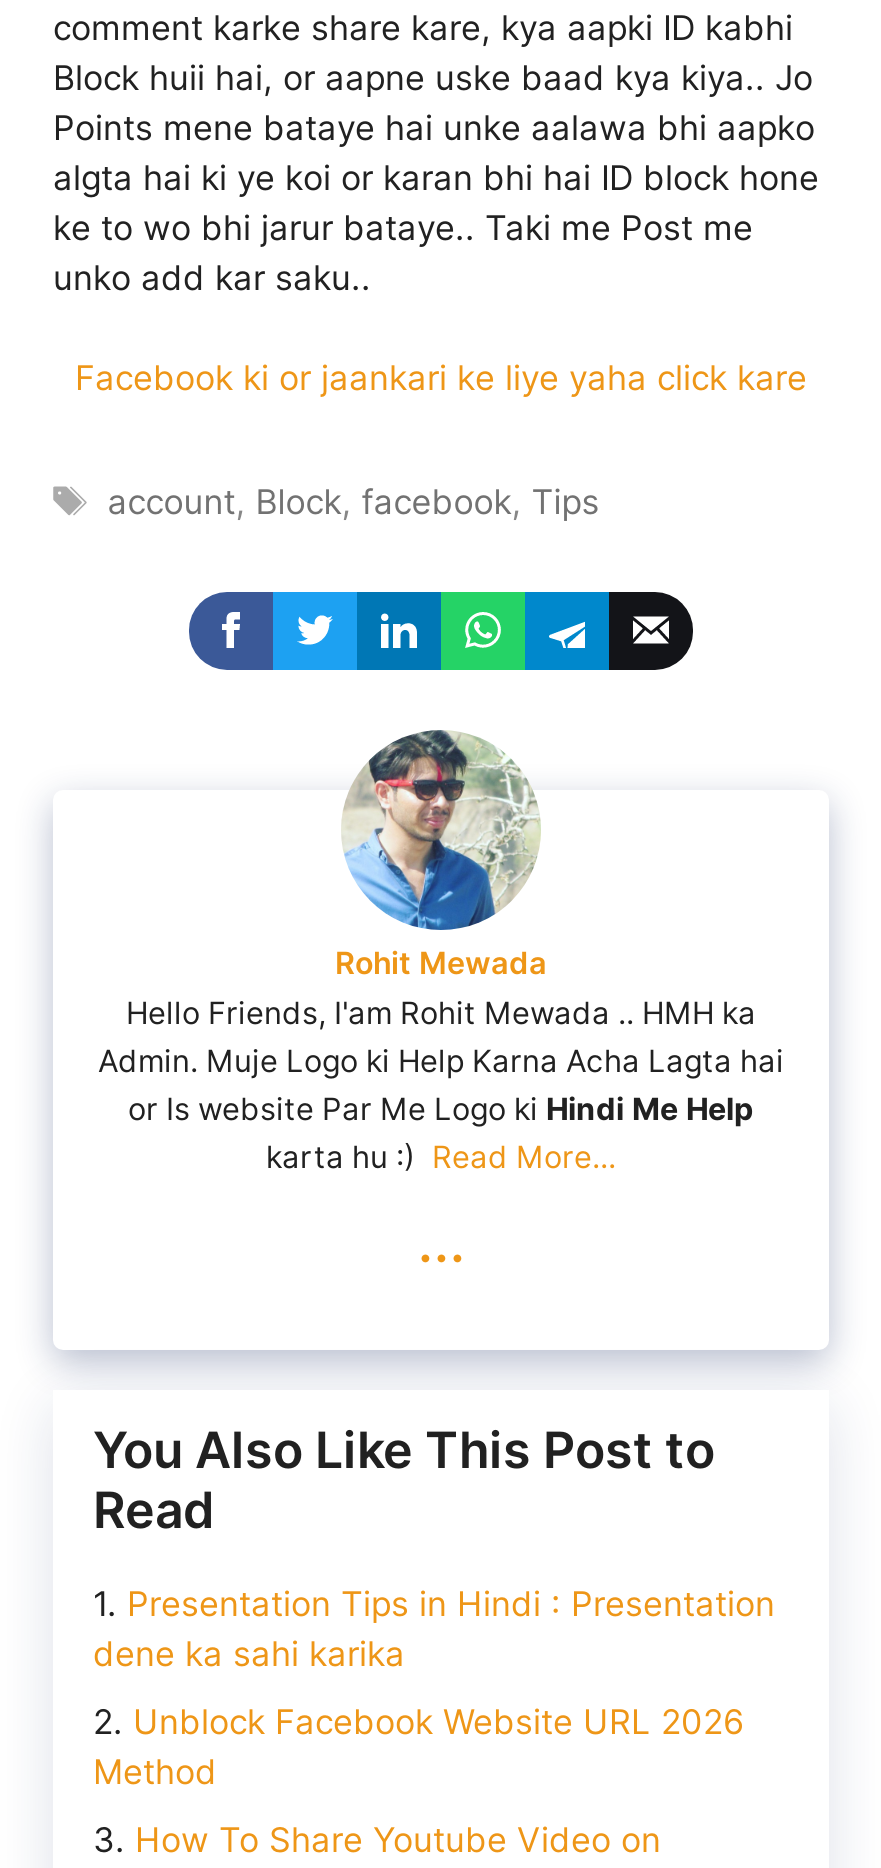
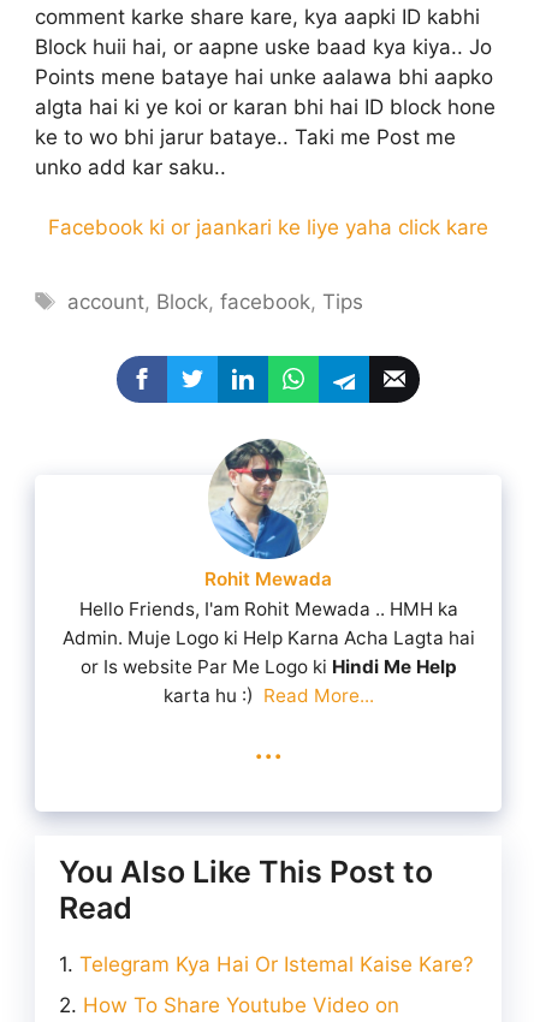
[93,1585,775,1793] Presentation Tips in Hindi : Presentation | dene ka sahi karika | Unblock Facebook Website URL 2026 | Method -> [79,953,474,977] Telegram Kya Hai Or Istemal Kaise Kare?

